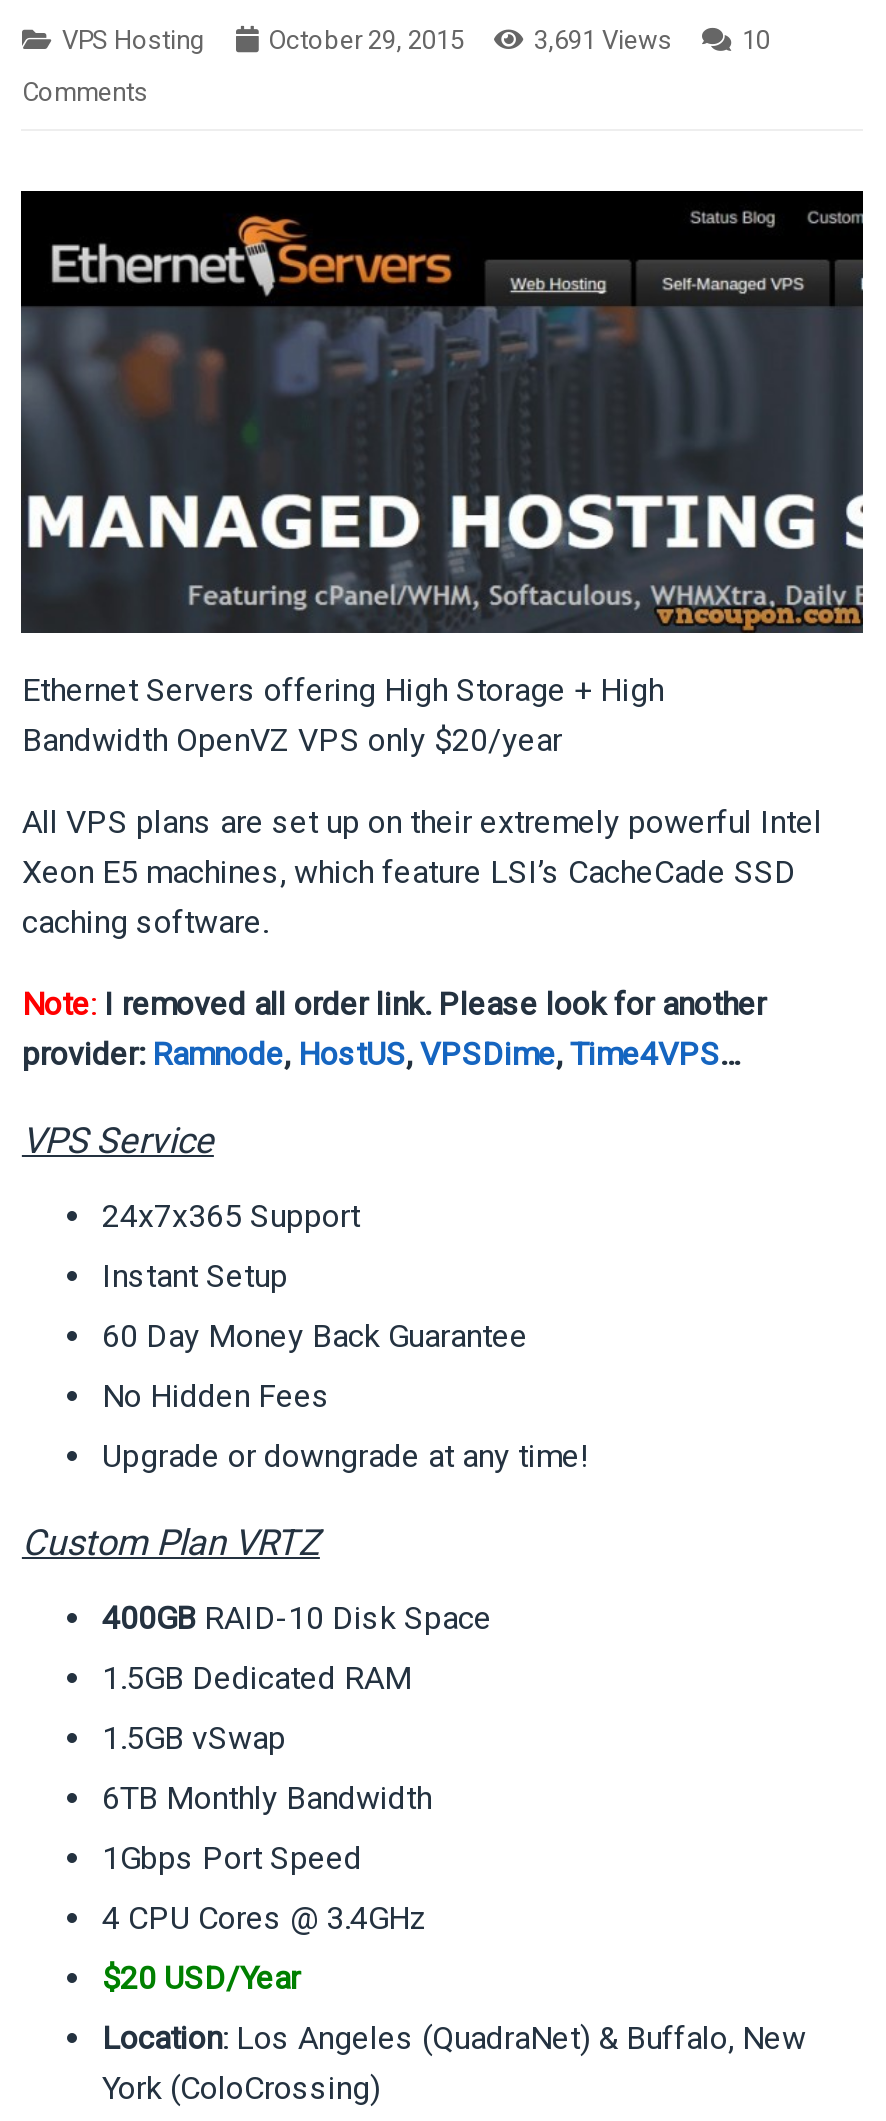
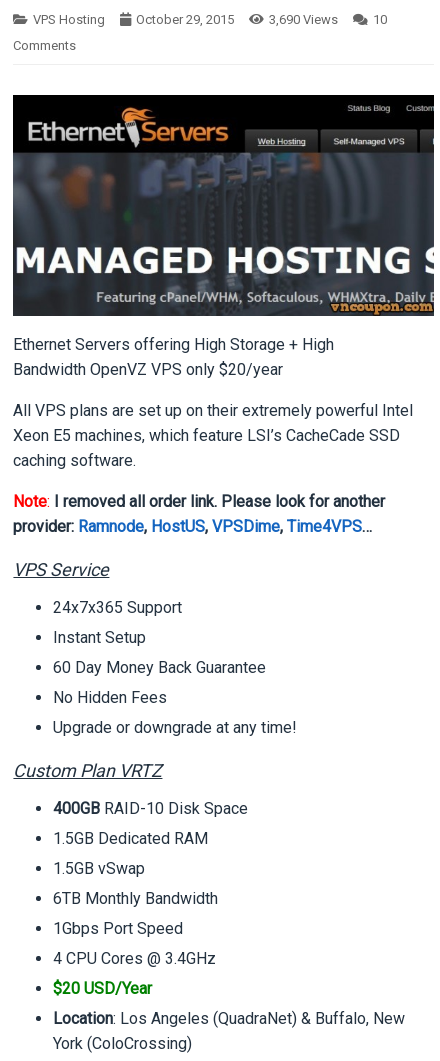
[534,24,678,54] 3,691 Views -> [269,12,341,27] 3,690 Views

